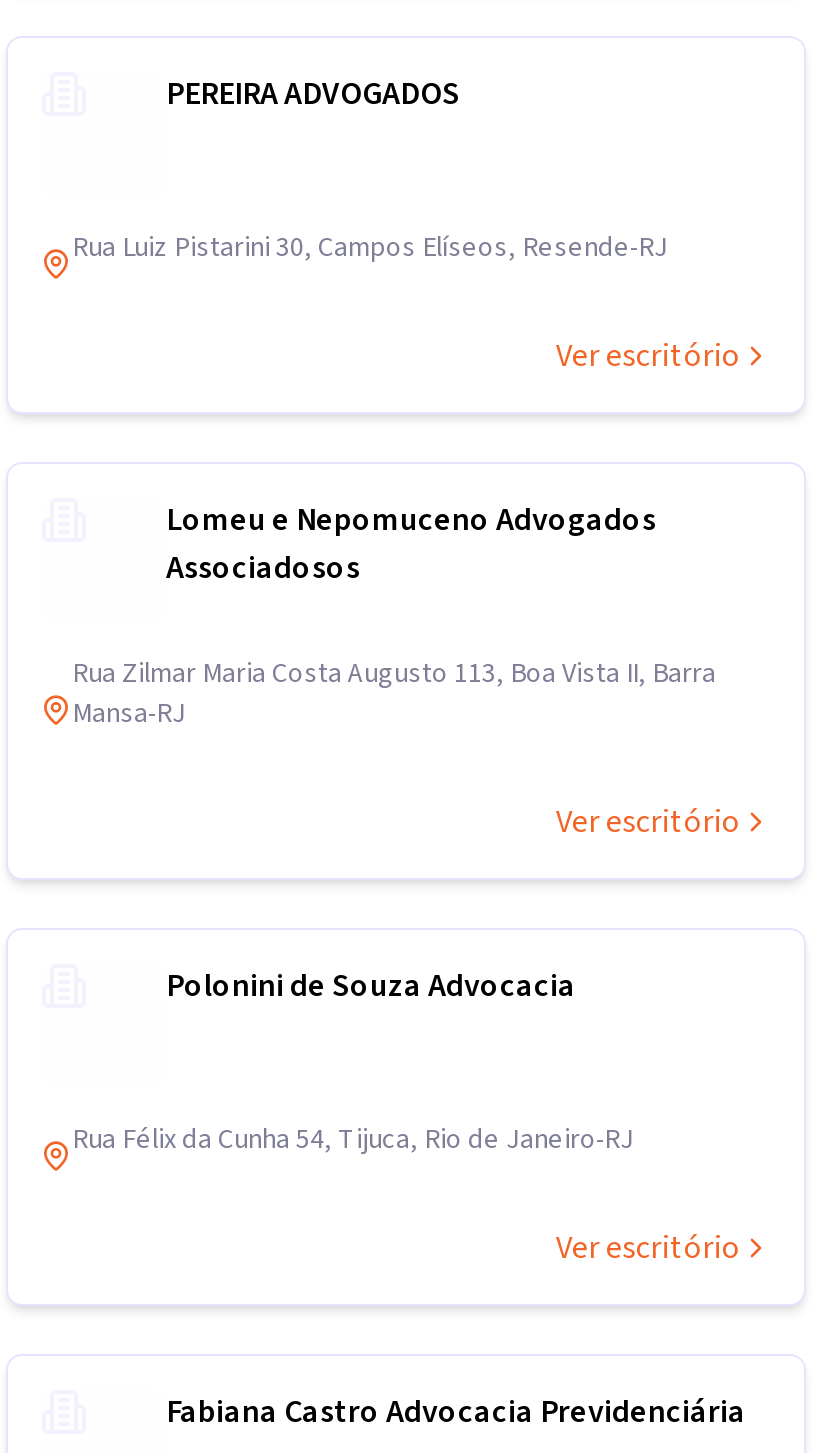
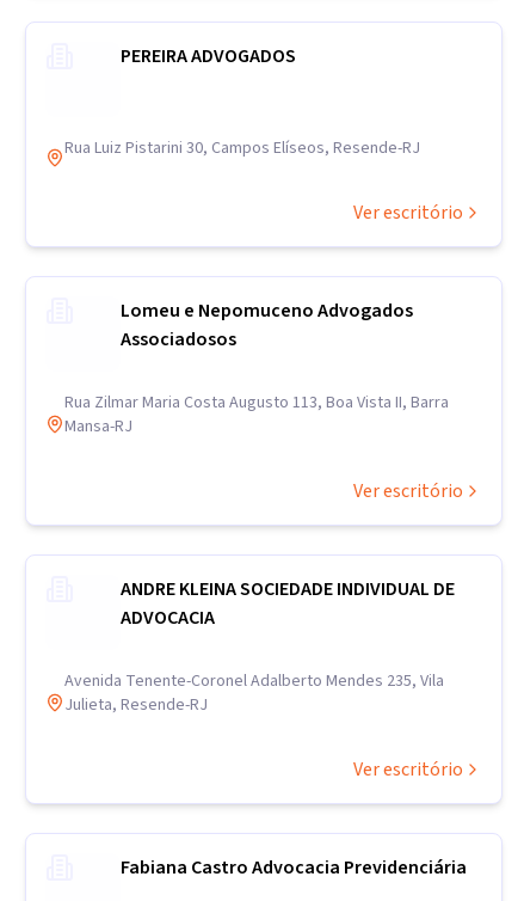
[166,964,576,1008] Polonini de Souza Advocacia -> [121,576,455,631] ANDRE KLEINA SOCIEDADE INDIVIDUAL DE | ADVOCACIA
[72,1120,634,1160] Rua Félix da Cunha 54, Tijuca, Rio de Janeiro-RJ -> [64,669,444,717] Avenida Tenente-Coronel Adalberto Mendes 235, Vila | Julieta, Resende-RJ

